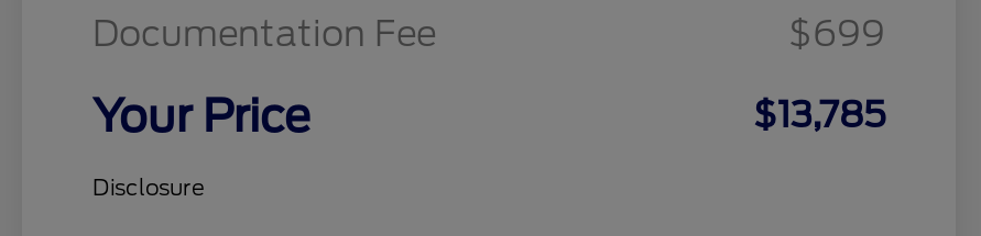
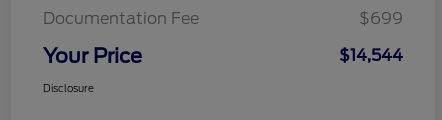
[753,94,885,136] $13,785 -> [339,46,403,65] $14,544

